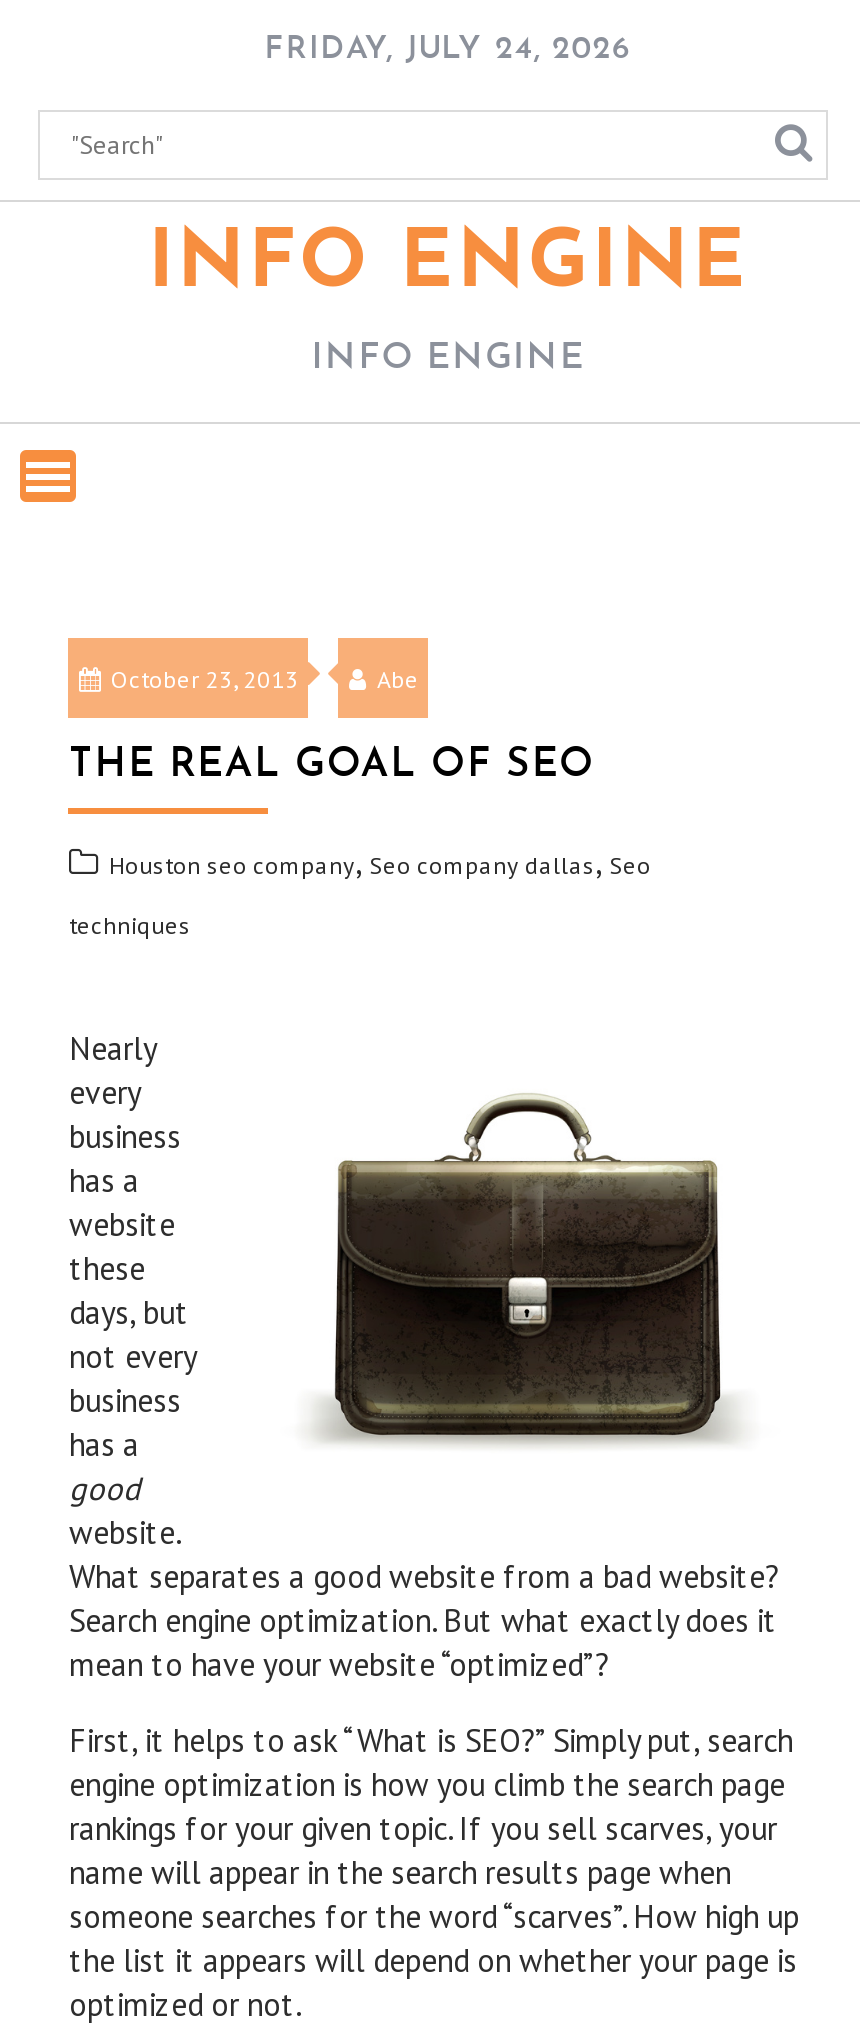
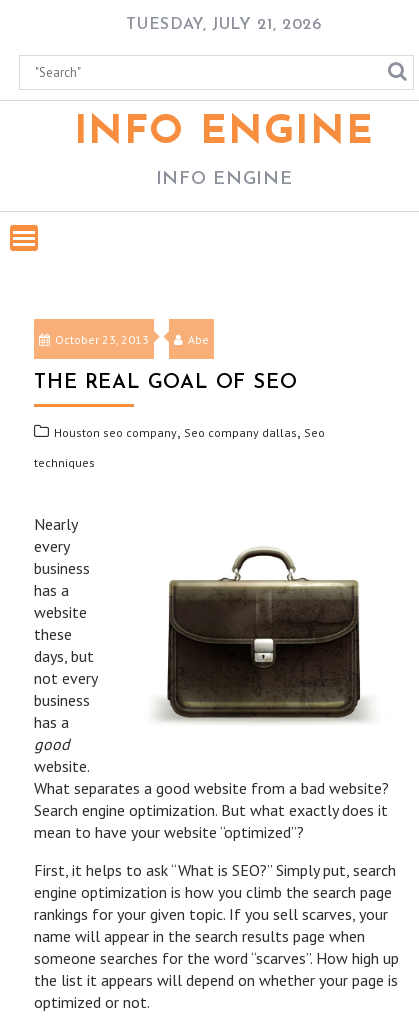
[265,34,631,66] FRIDAY, JULY 24, 2026 -> [126,17,321,33] TUESDAY, JULY 21, 2026

